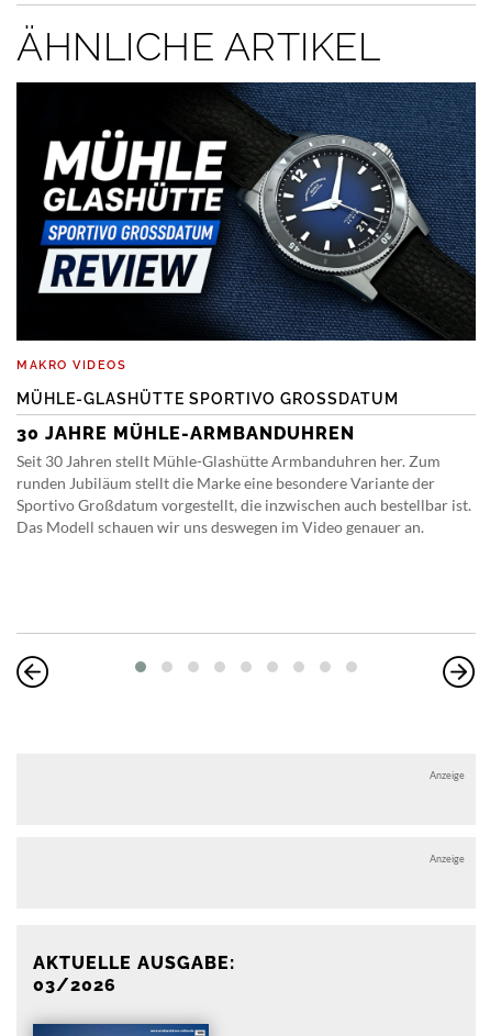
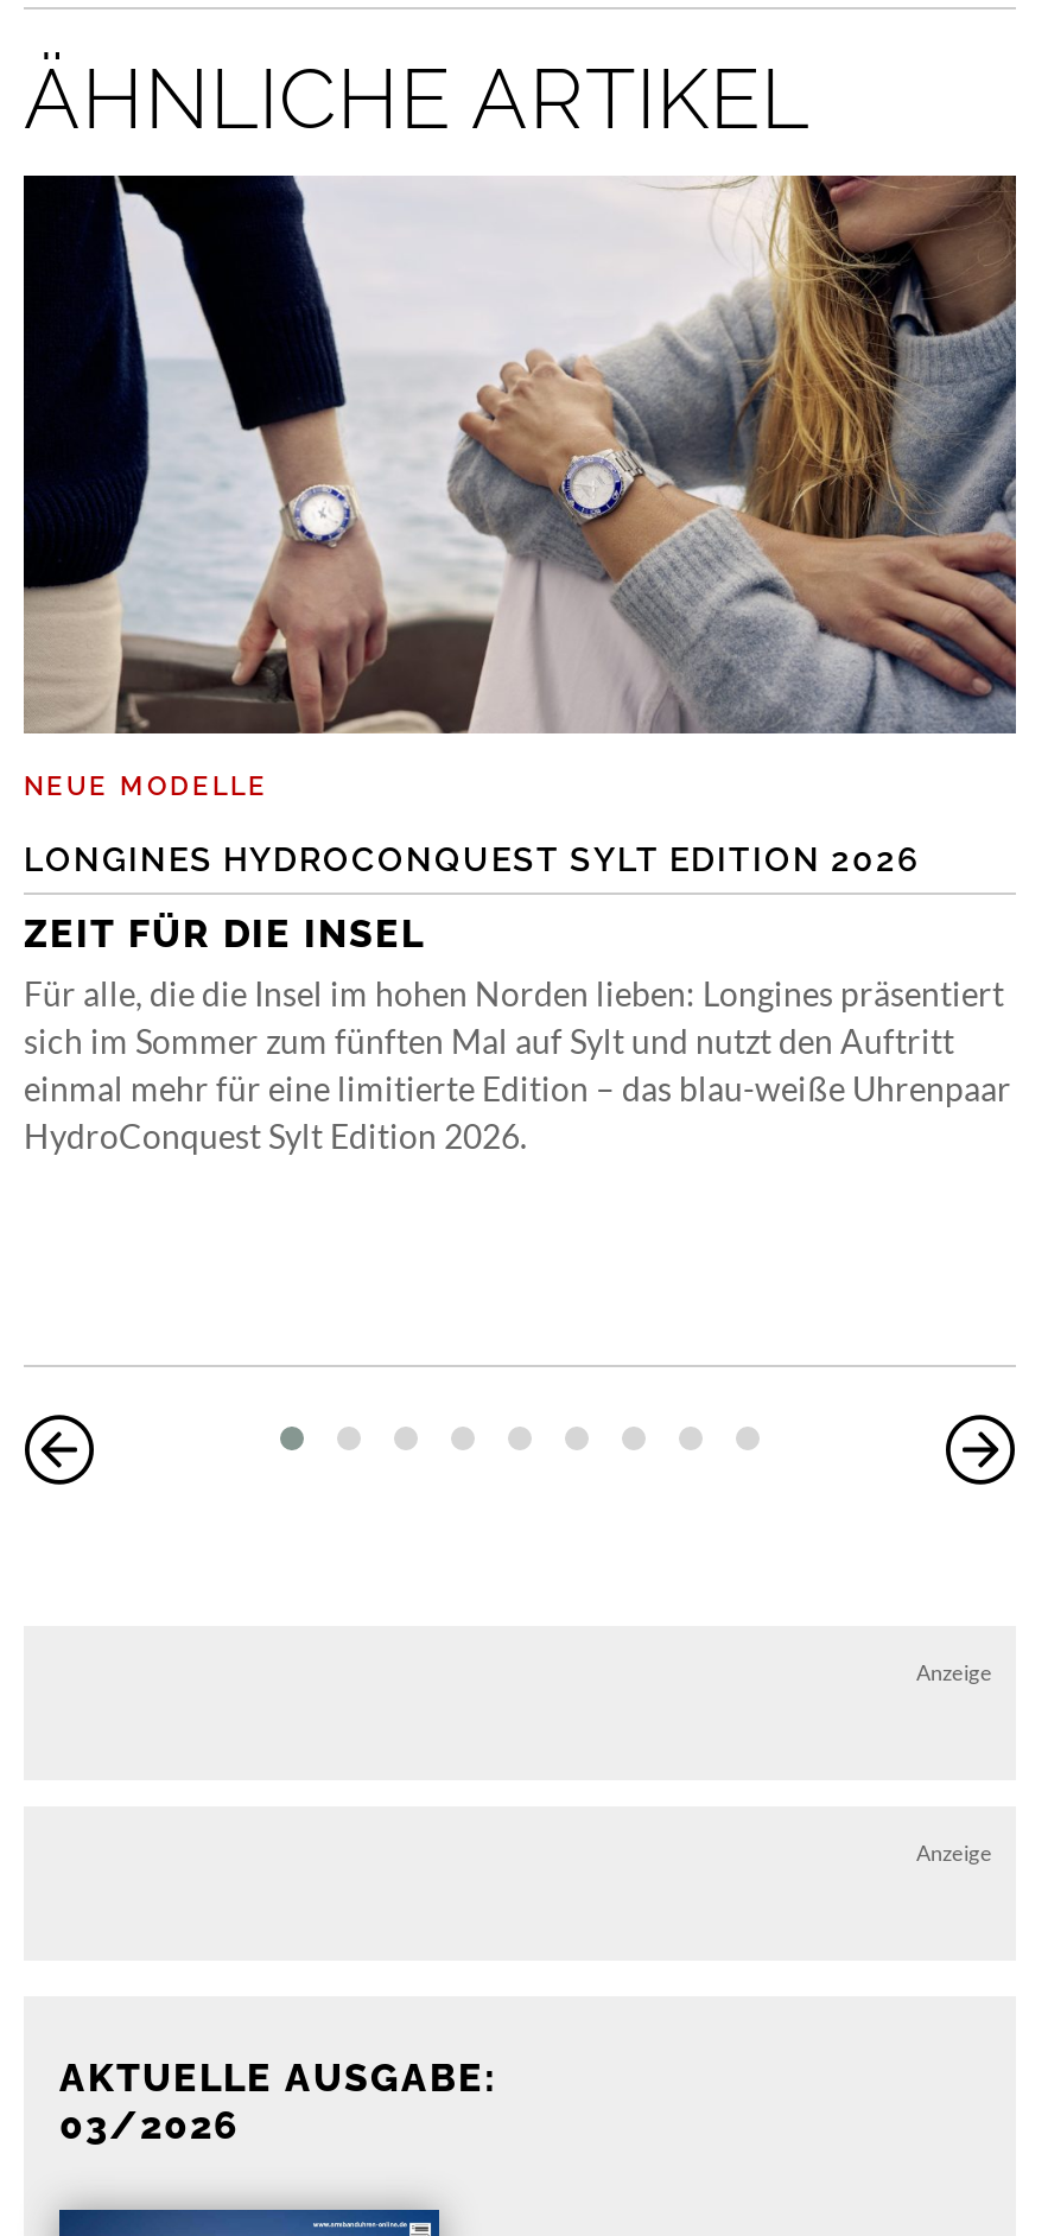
[16,81,477,373] [image] | MAKRO VIDEOS -> [21,173,1018,803] [image] | NEUE MODELLE
[16,390,385,408] MÜHLE-GLASHÜTTE SPORTIVO GROSSDATUM -> [24,841,921,878] LONGINES HYDROCONQUEST SYLT EDITION 2026
[16,423,471,536] 30 JAHRE MÜHLE-ARMBANDUHREN | Seit 30 Jahren stellt Mühle-Glashütte Armbanduhren her. Zum | runden Jubiläum stellt die Marke eine besondere Variante der | Sportivo Großdatum vorgestellt, die inzwischen auch bestellbar ist. | Das Modell schauen wir uns deswegen im Video genauer an. -> [24,912,1011,1156] ZEIT FÜR DIE INSEL | Für alle, die die Insel im hohen Norden lieben: Longines präsentiert | sich im Sommer zum fünften Mal auf Sylt und nutzt den Auftritt | einmal mehr für eine limitierte Edition – das blau-weiße Uhrenpaar | HydroConquest Sylt Edition 2026.

